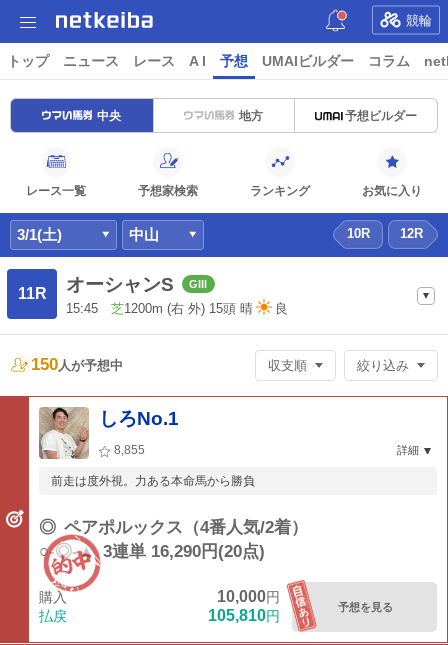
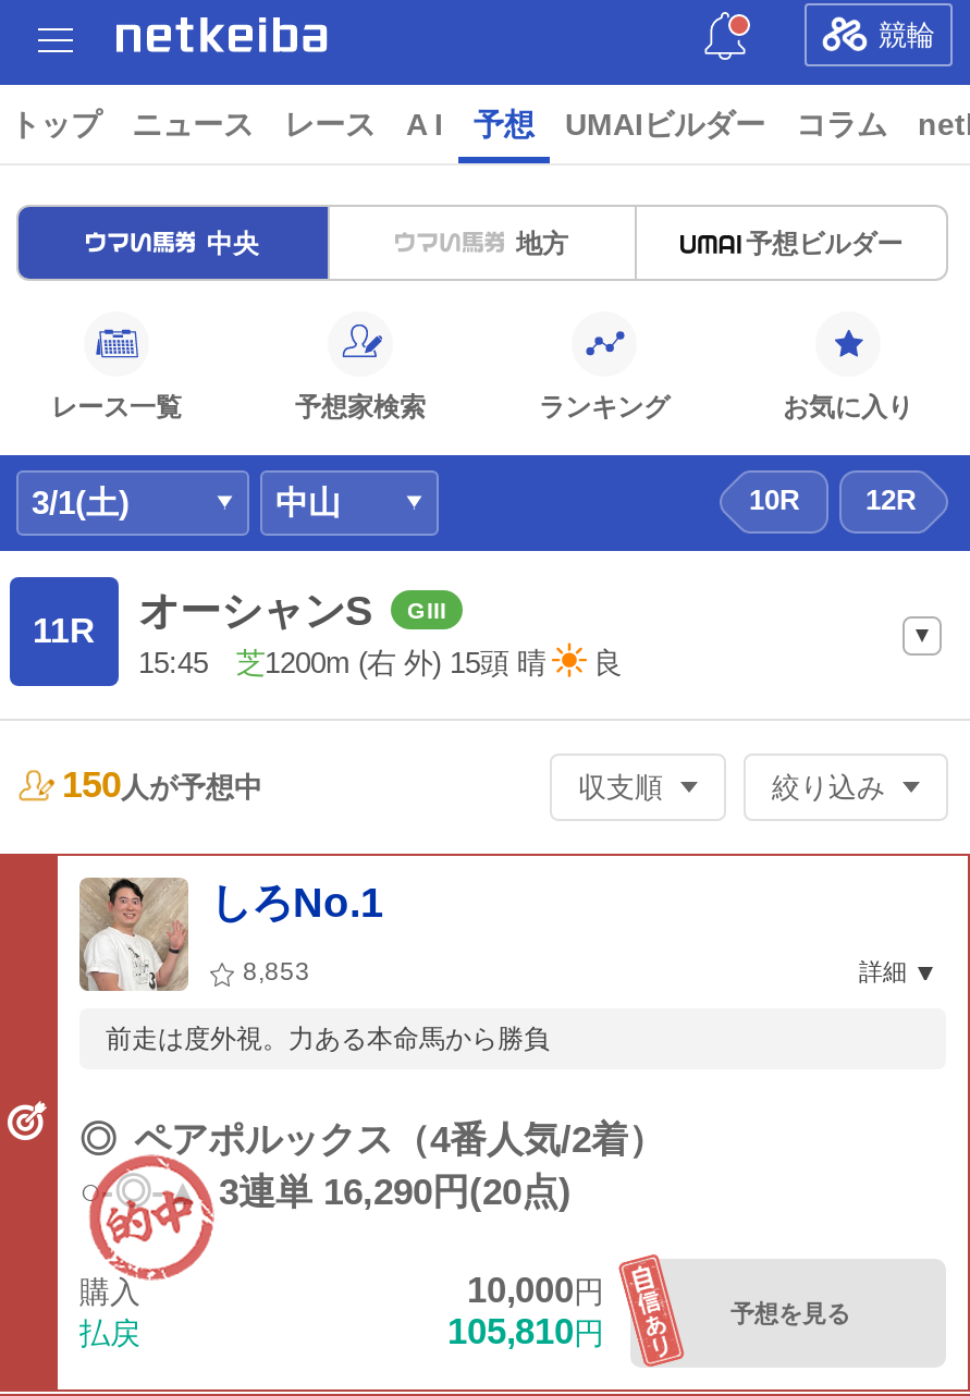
[114,444,145,456] 8,855 -> [243,958,310,984] 8,853

